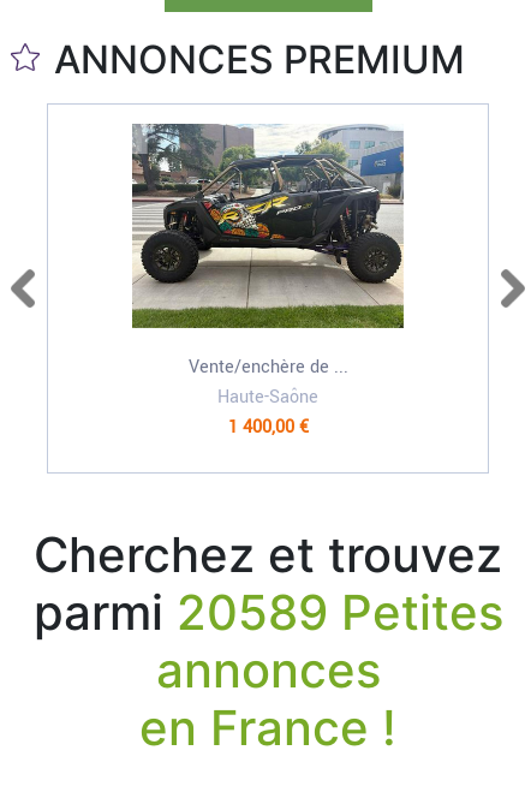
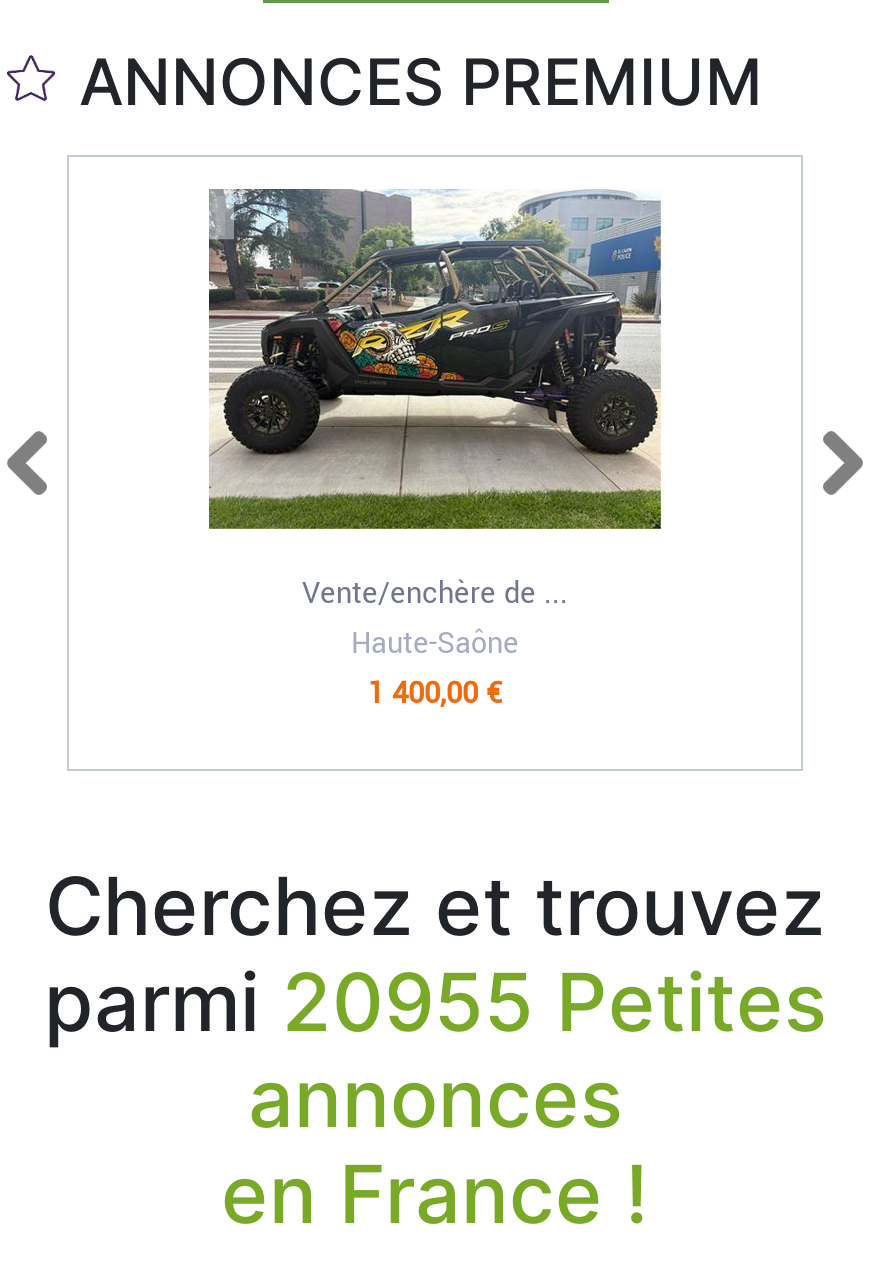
[33,583,503,642] parmi 20589 Petites -> [44,953,826,1051] parmi 20955 Petites

